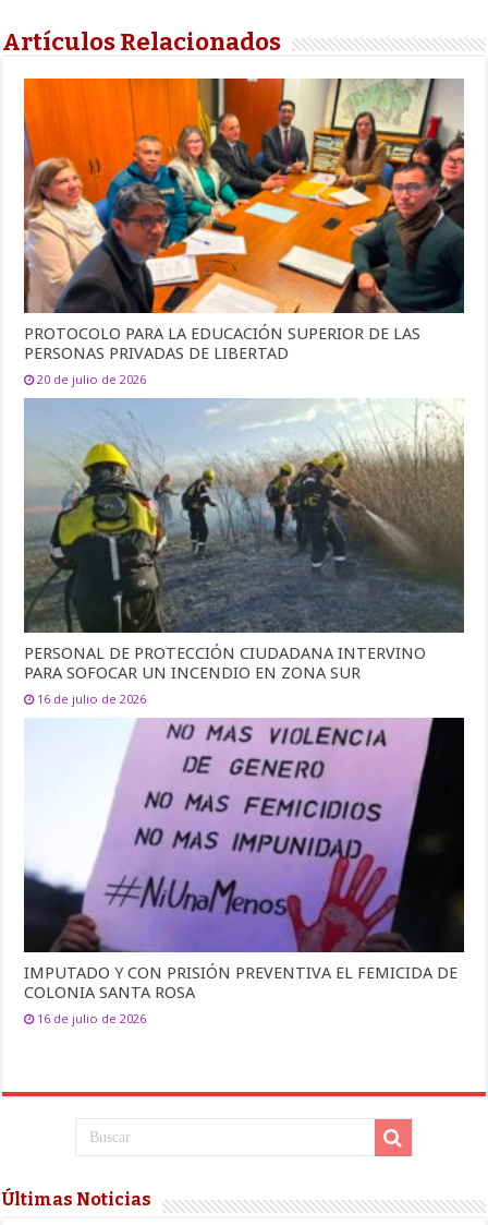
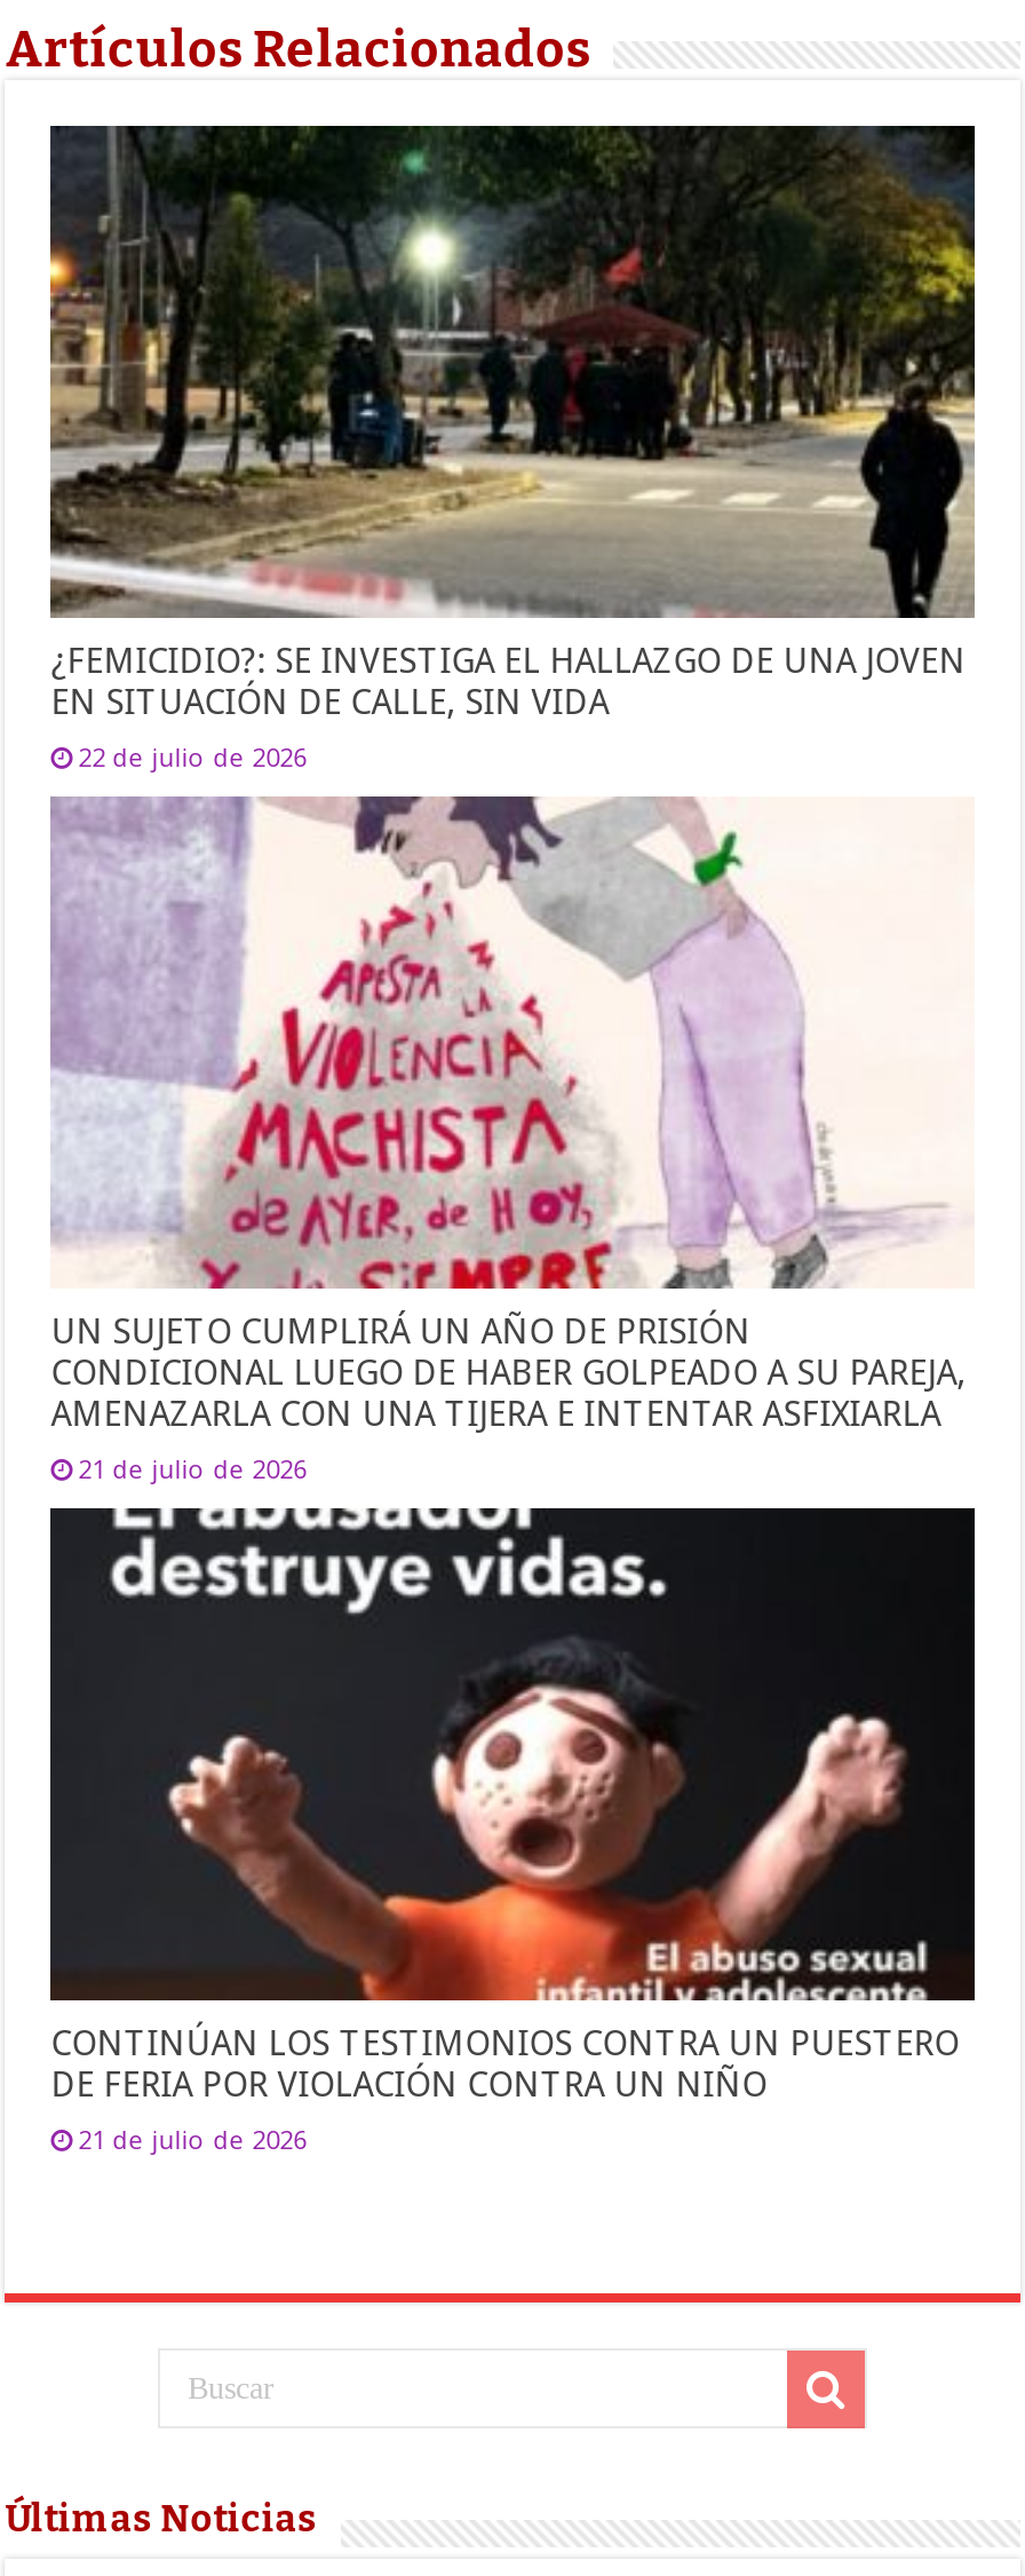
[23,77,465,387] [image] | PROTOCOLO PARA LA EDUCACIÓN SUPERIOR DE LAS | PERSONAS PRIVADAS DE LIBERTAD | 20 de julio de 2026 -> [48,124,977,774] [image] | ¿FEMICIDIO?: SE INVESTIGA EL HALLAZGO DE UNA JOVEN | EN SITUACIÓN DE CALLE, SIN VIDA | 22 de julio de 2026
[23,398,465,707] [image] | PERSONAL DE PROTECCIÓN CIUDADANA INTERVINO | PARA SOFOCAR UN INCENDIO EN ZONA SUR | 16 de julio de 2026 -> [50,796,975,1485] [image] | UN SUJETO CUMPLIRÁ UN AÑO DE PRISIÓN | CONDICIONAL LUEGO DE HABER GOLPEADO A SU PAREJA, | AMENAZARLA CON UNA TIJERA E INTENTAR ASFIXIARLA | 21 de julio de 2026
[23,718,458,1026] [image] | IMPUTADO Y CON PRISIÓN PREVENTIVA EL FEMICIDA DE | COLONIA SANTA ROSA | 16 de julio de 2026 -> [48,1506,959,2155] [image] | CONTINÚAN LOS TESTIMONIOS CONTRA UN PUESTERO | DE FERIA POR VIOLACIÓN CONTRA UN NIÑO | 21 de julio de 2026

